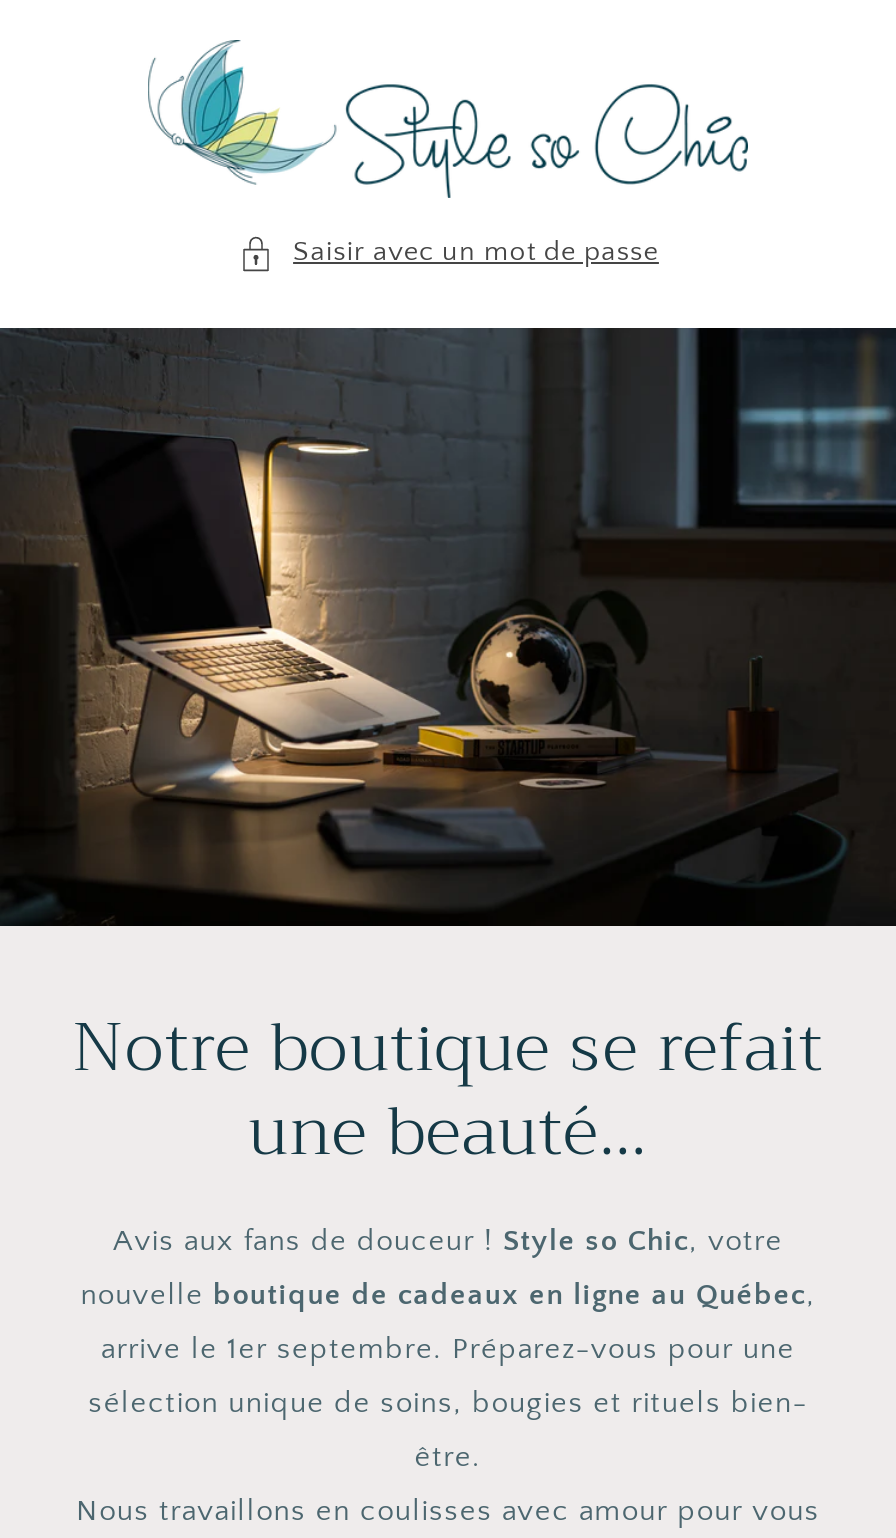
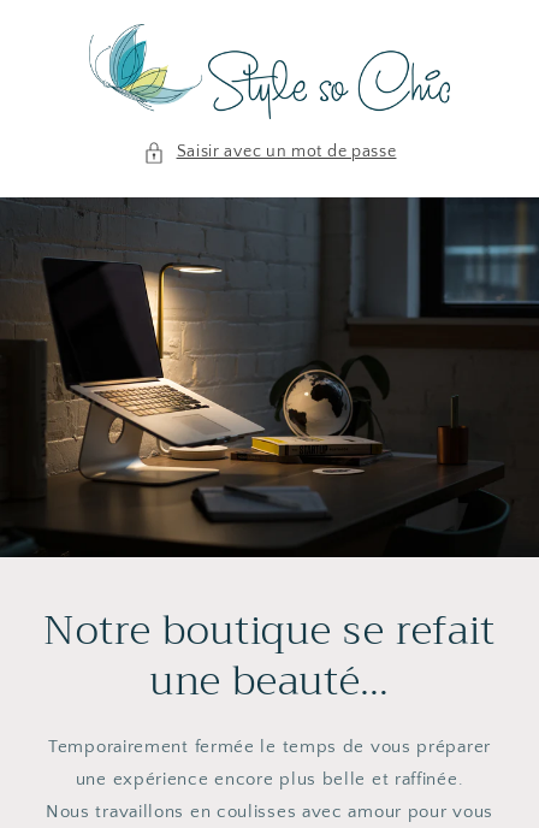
[80,1224,816,1474] Avis aux fans de douceur ! Style so Chic, votre | nouvelle boutique de cadeaux en ligne au Québec, | arrive le 1er septembre. Préparez-vous pour une | sélection unique de soins, bougies et rituels bien- | être. -> [48,737,491,790] Temporairement fermée le temps de vous préparer | une expérience encore plus belle et raffinée.

